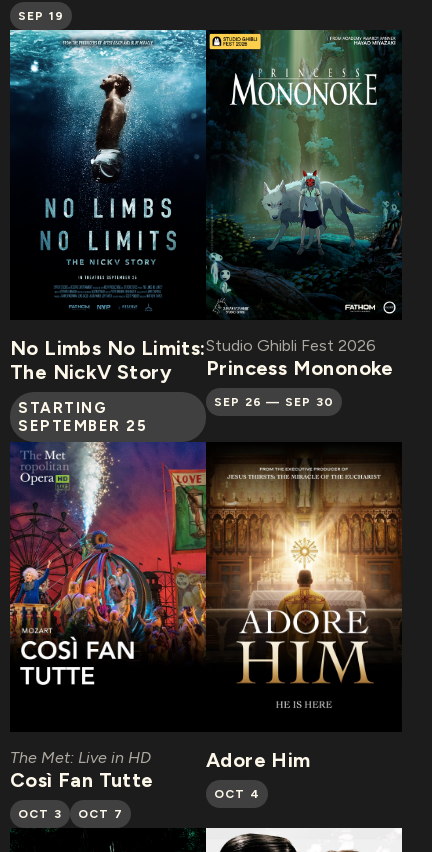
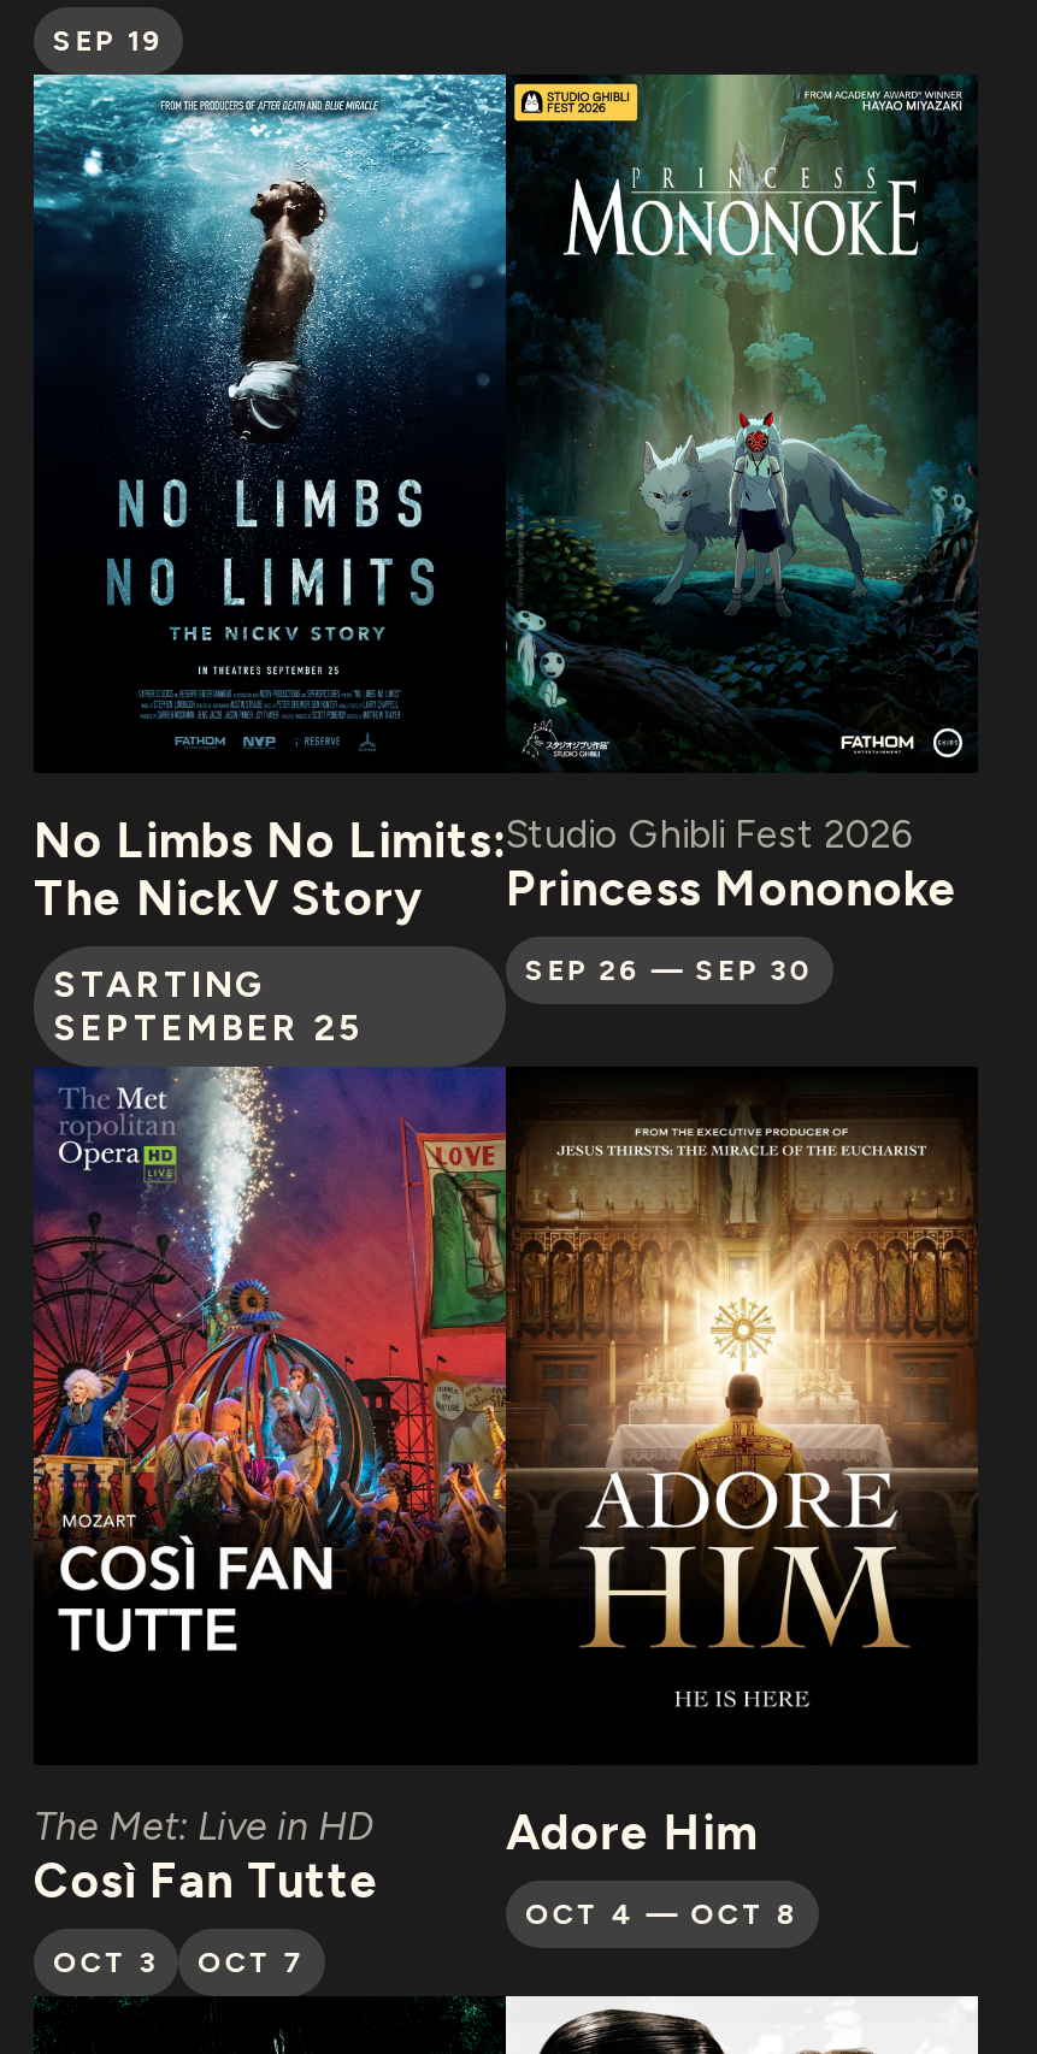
[214,787,260,801] OCT 4 -> [525,1897,799,1931] OCT 4 — OCT 8

